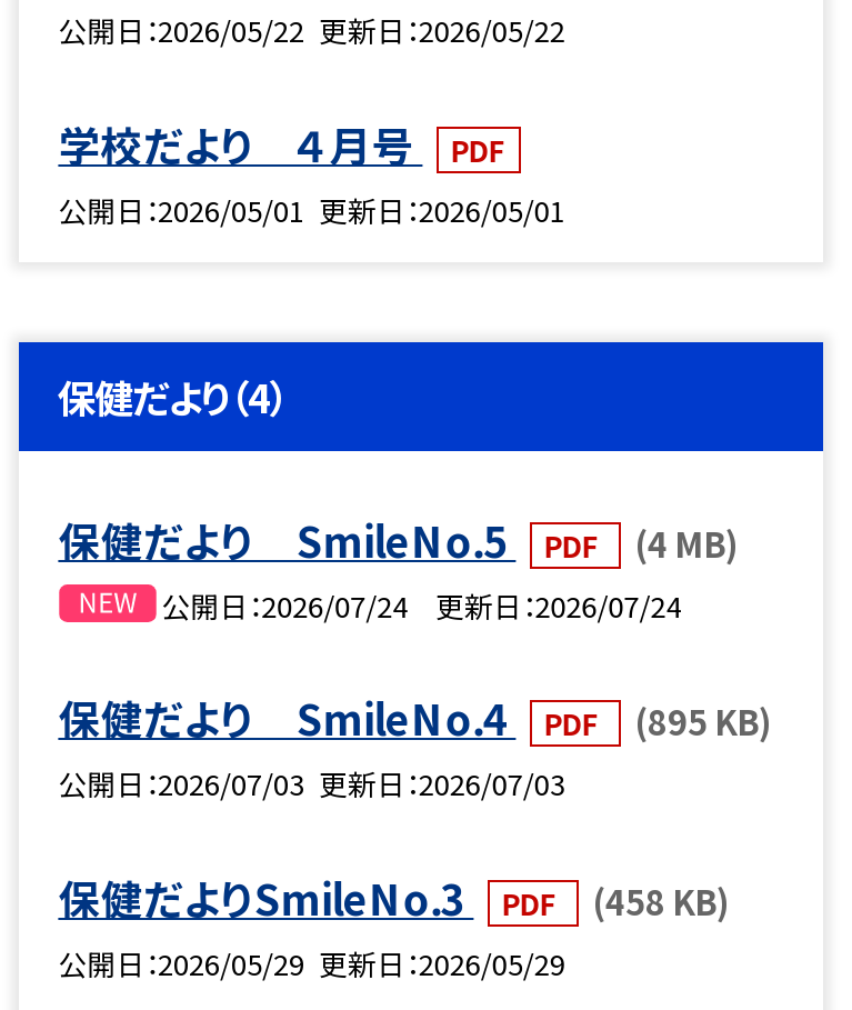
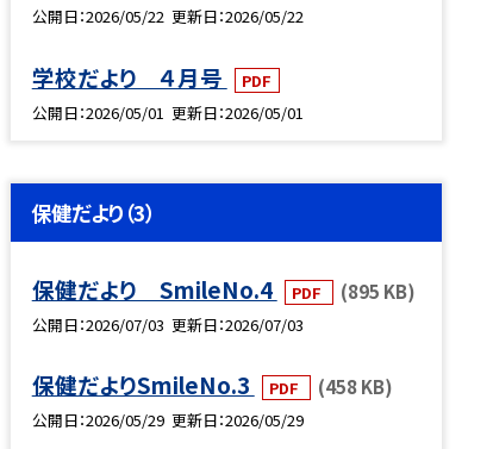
[57,368,741,626] 保健だより（4） | 保健だより SmileNo.5 | PDF | (4 MB) | 公開日 2026/07/24 | 更新日 2026/07/24 -> [31,197,155,227] 保健だより（3）

